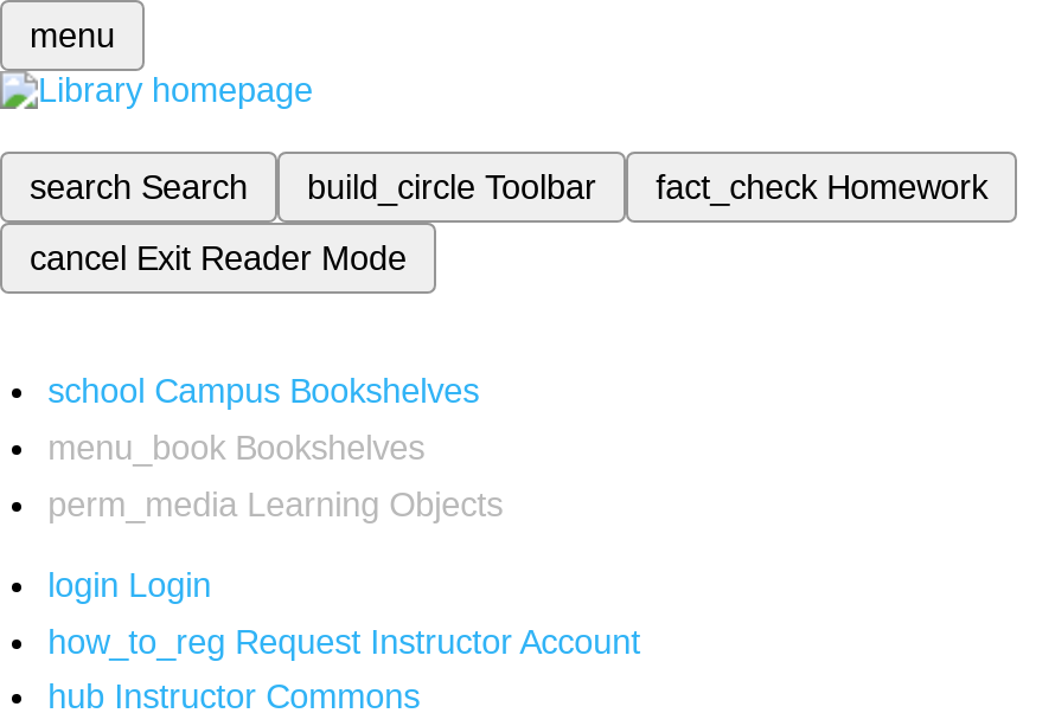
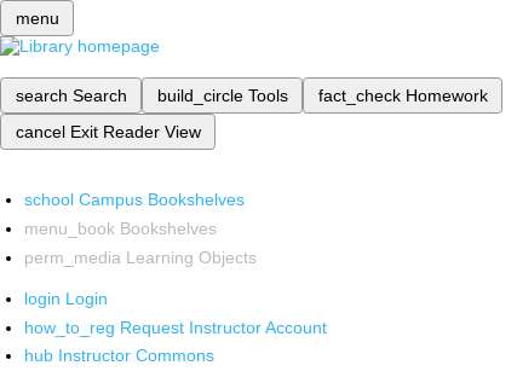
[307,168,596,206] build_circle Toolbar -> [157,86,288,105] build_circle Tools
[30,239,407,277] cancel Exit Reader Mode -> [15,122,200,141] cancel Exit Reader View

